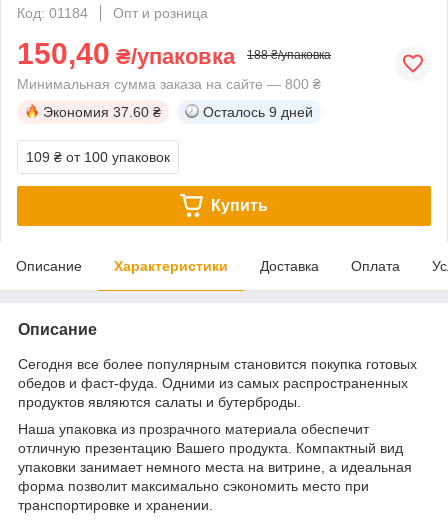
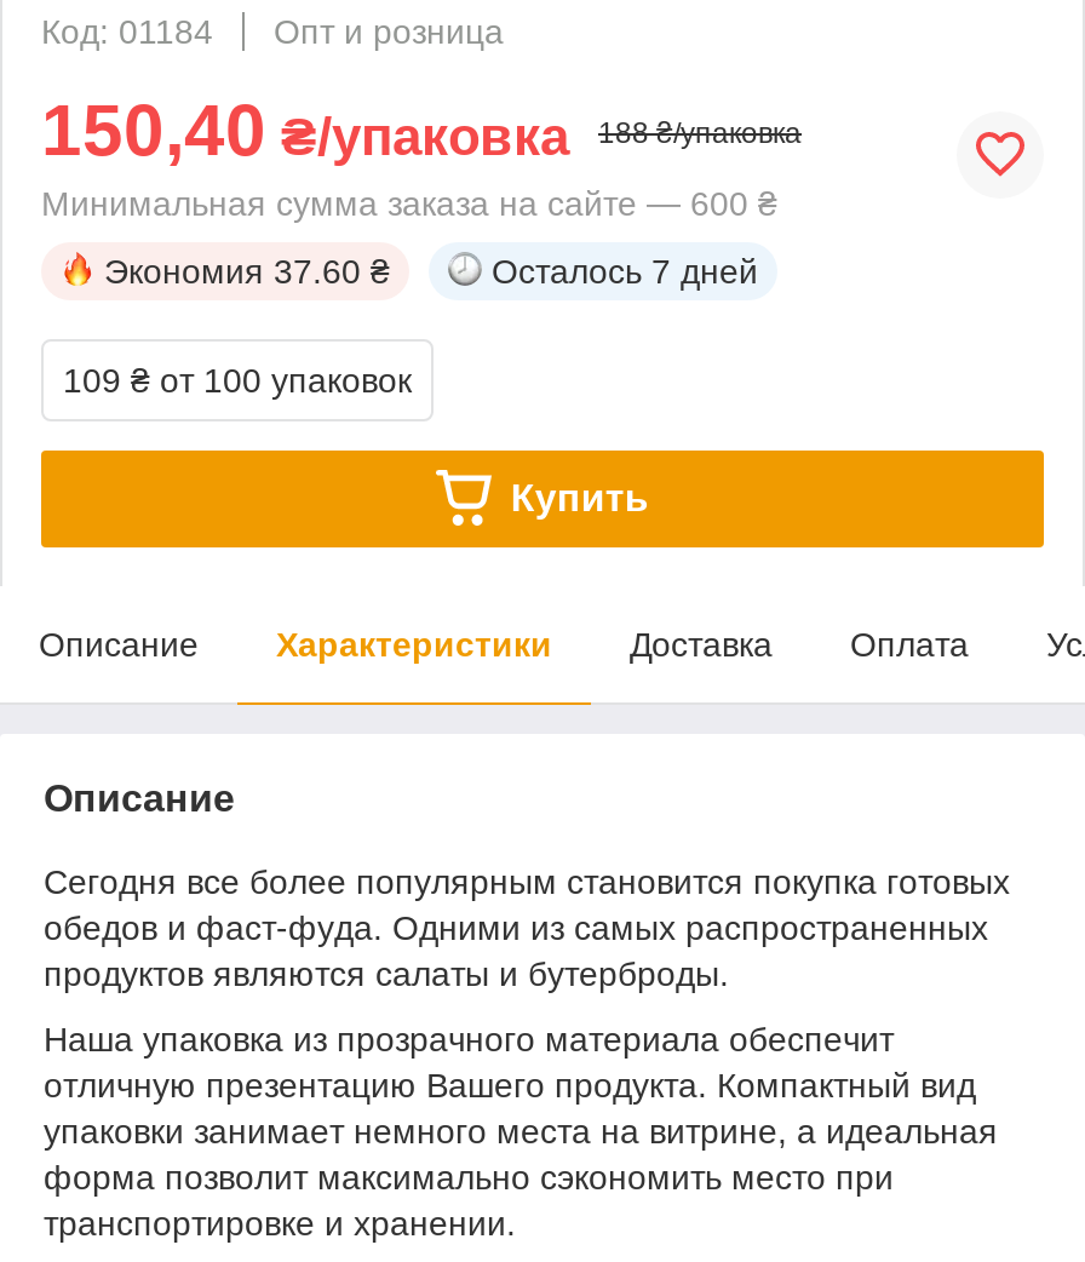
[17,76,321,92] Минимальная сумма заказа на сайте — 800 ₴ -> [41,184,777,222] Минимальная сумма заказа на сайте — 600 ₴
[203,104,313,120] Осталось 9 дней -> [492,251,758,290] Осталось 7 дней

